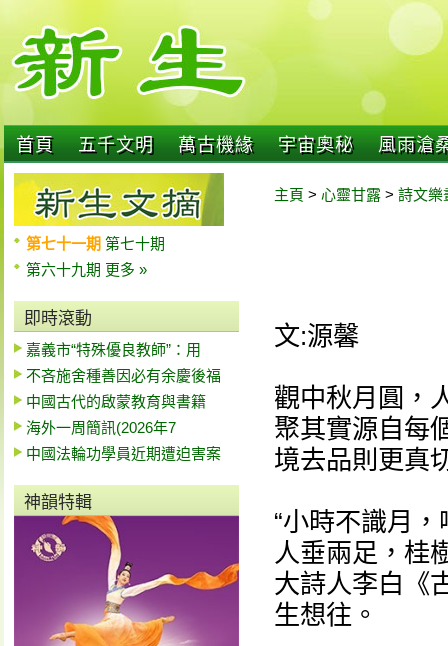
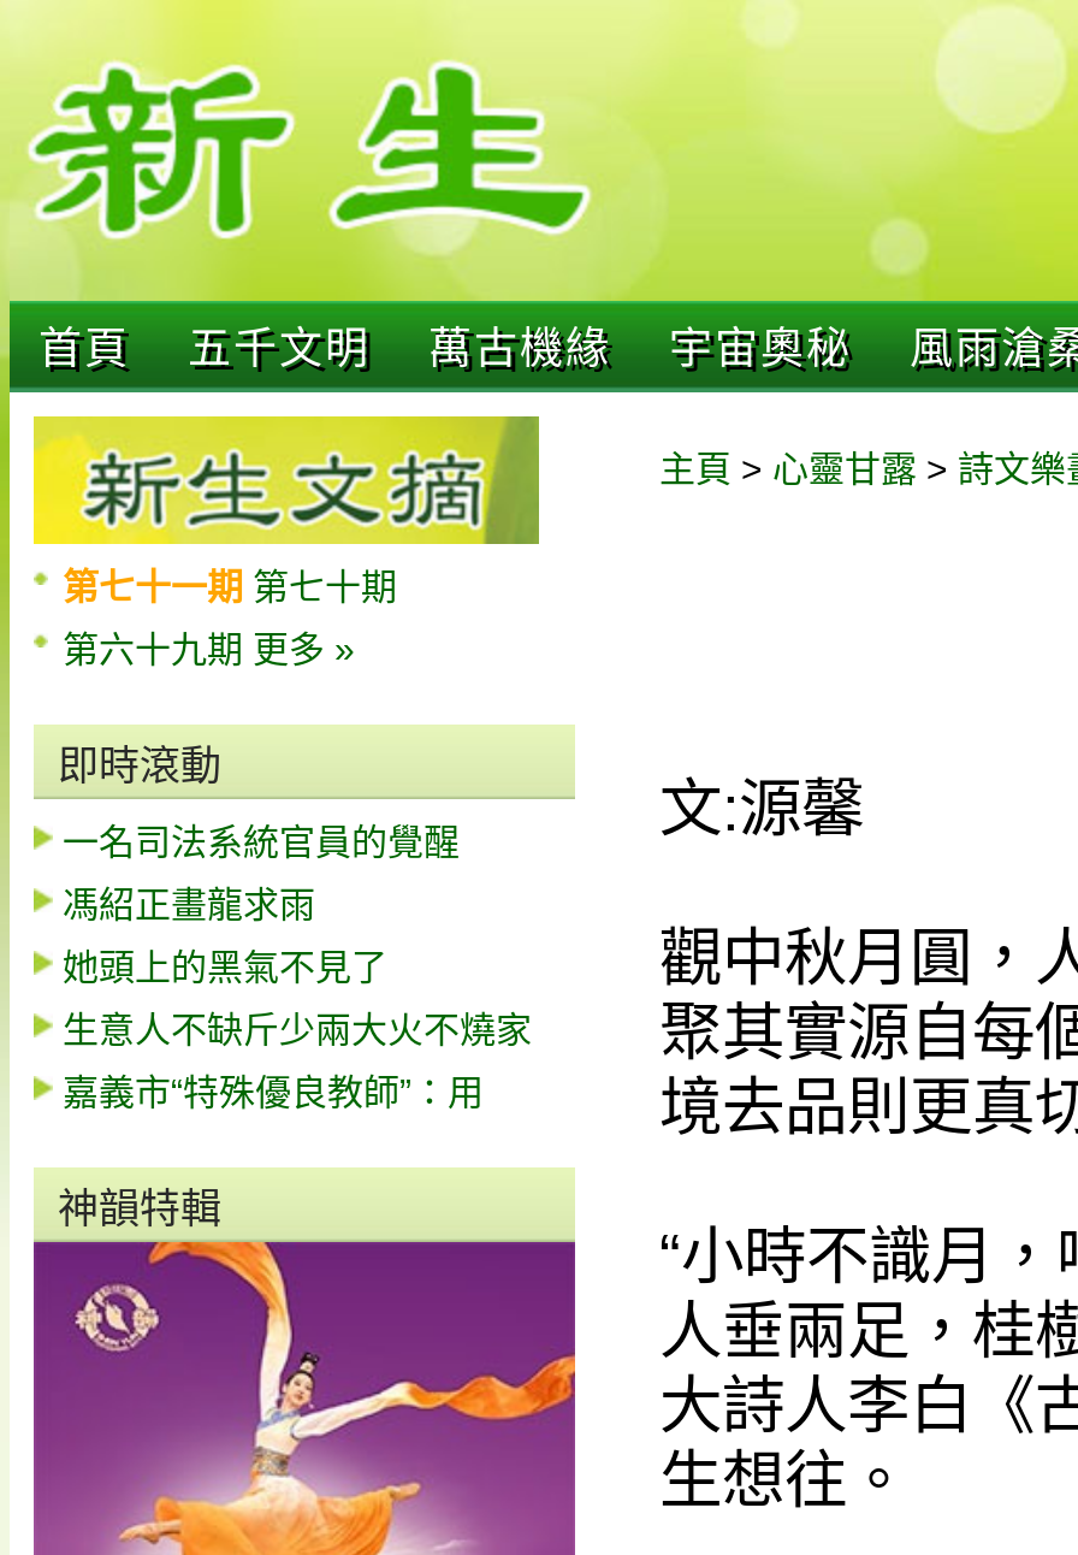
moved [26,341,201,358] -> [63,1071,484,1112]: 嘉義市“特殊優良教師”：用
none -> [63,821,532,1050] 一名司法系統官員的覺醒 | 馮紹正畫龍求雨 | 她頭上的黑氣不見了 | 生意人不缺斤少兩大火不燒家
[26,367,221,462] 不吝施舍種善因必有余慶後福 | 中國古代的啟蒙教育與書籍 | 海外一周簡訊(2026年7 | 中國法輪功學員近期遭迫害案 -> none

